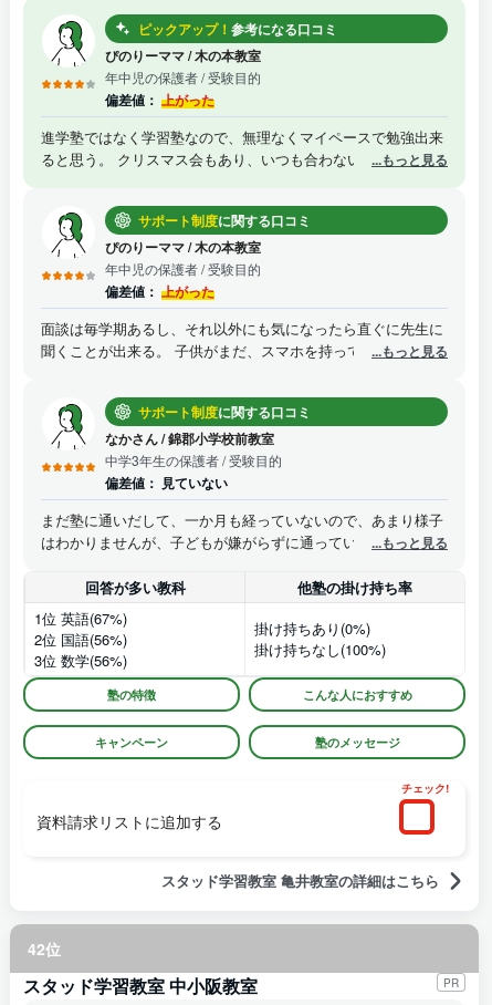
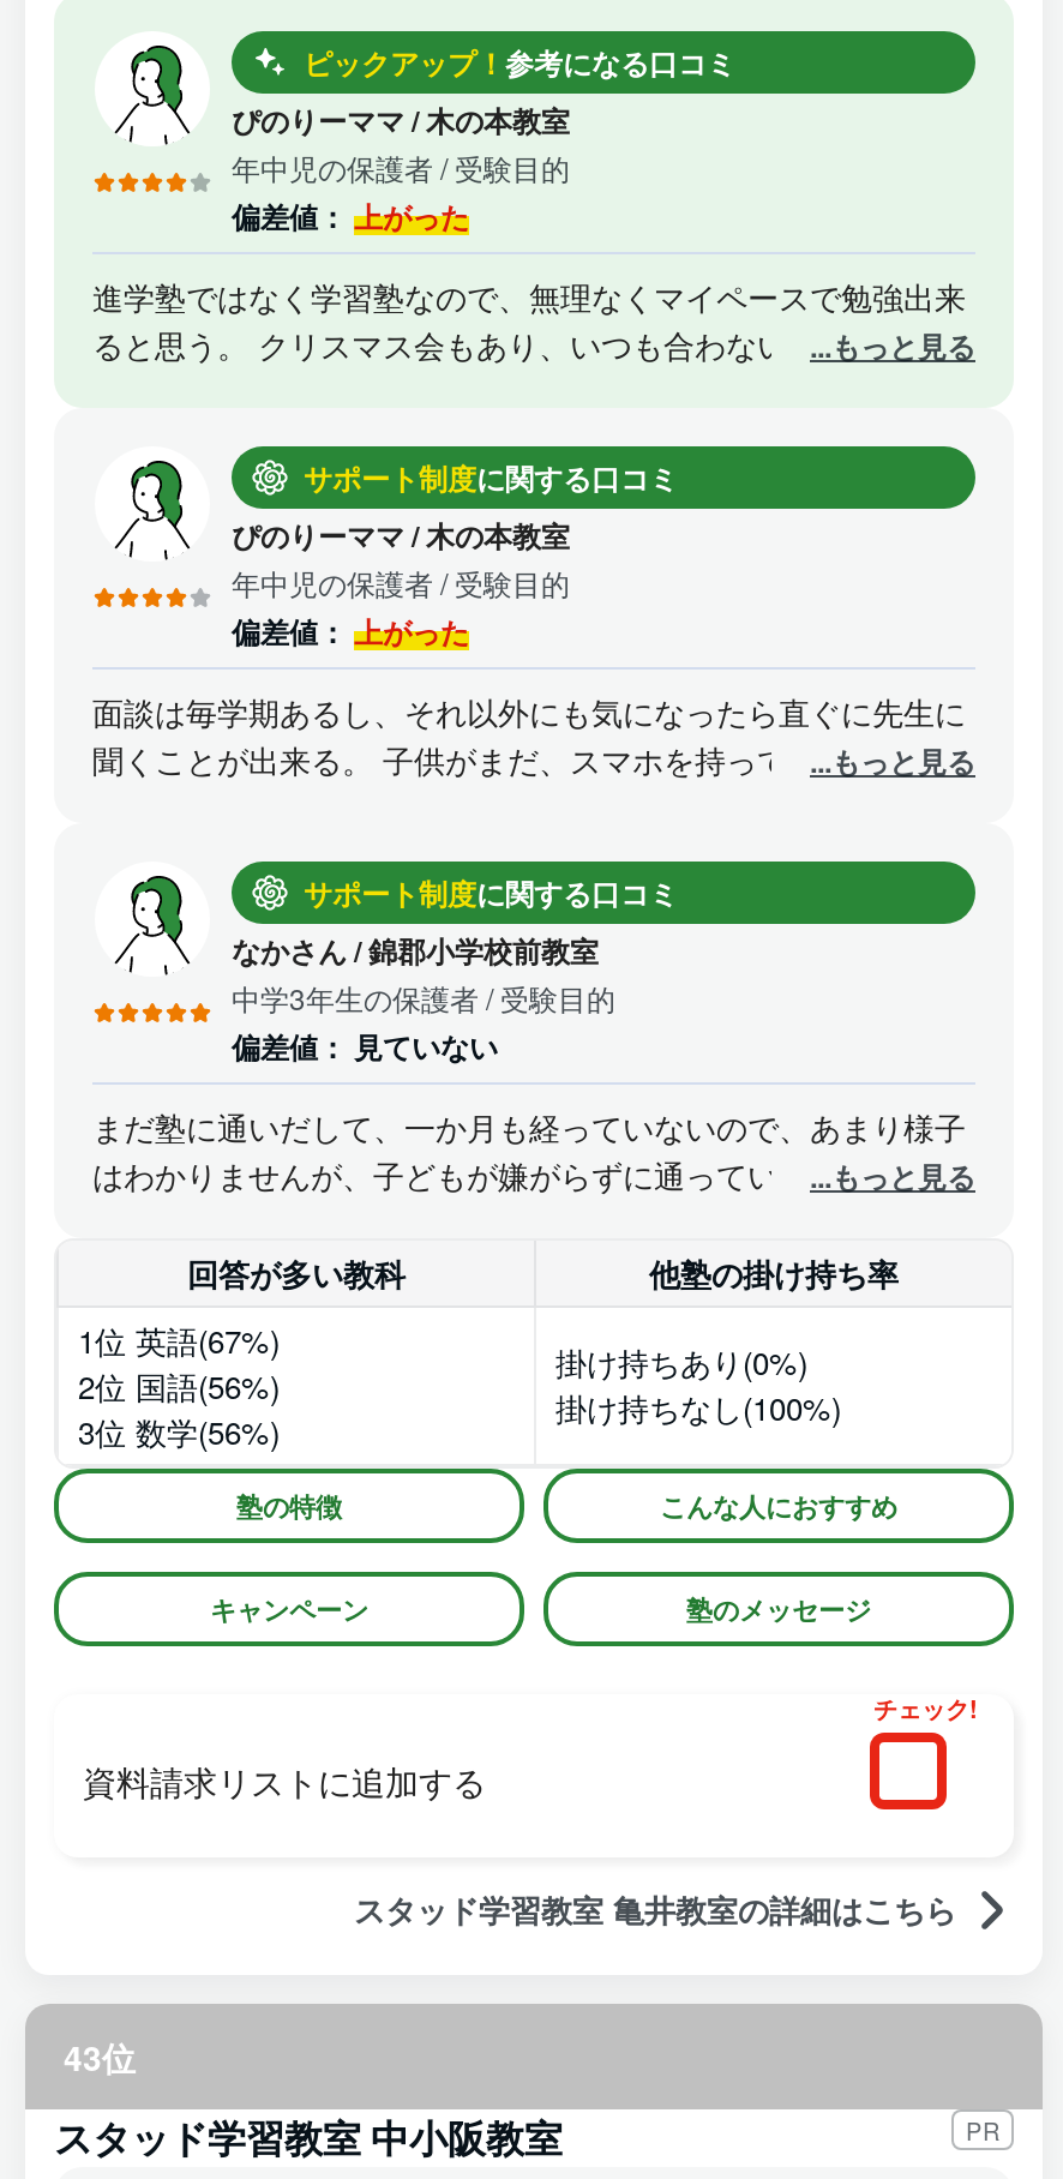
[28,937,61,960] 42位 -> [64,2033,136,2081] 43位

